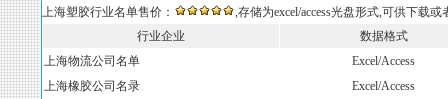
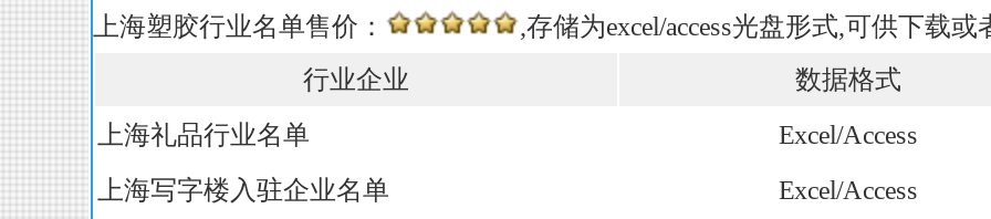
[44,54,140,68] 上海物流公司名单 -> [97,119,310,150] 上海礼品行业名单
[44,79,140,93] 上海橡胶公司名录 -> [97,175,389,206] 上海写字楼入驻企业名单

